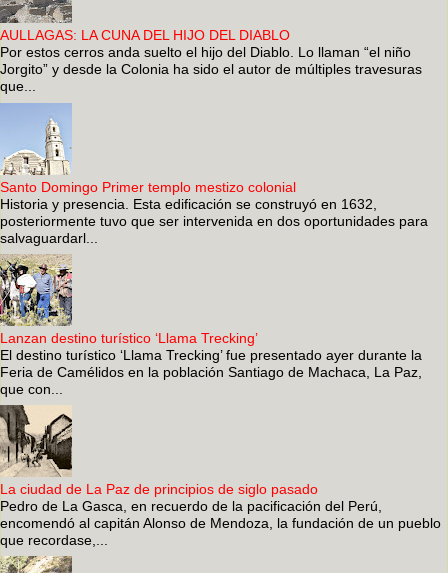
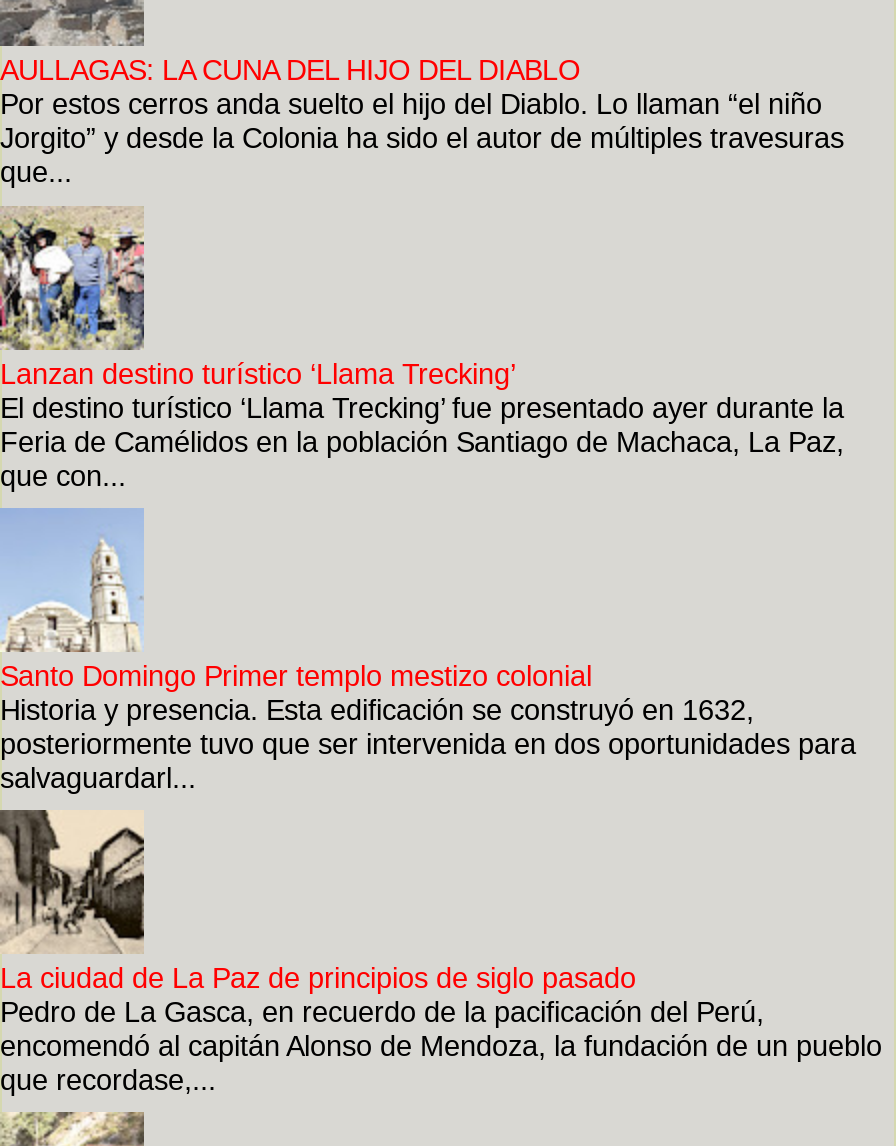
moved [0,112,428,246] -> [0,526,856,794]: [image] | Santo Domingo Primer templo mestizo colonial | Historia y presencia. Esta edificación se construyó en 1632, | posteriormente tuvo que ser intervenida en dos oportunidades para | salvaguardarl...
moved [0,254,422,397] -> [0,206,844,491]: [image] | Lanzan destino turístico ‘Llama Trecking’ | El destino turístico ‘Llama Trecking’ fue presentado ayer durante la | Feria de Camélidos en la población Santiago de Machaca, La Paz, | que con...

